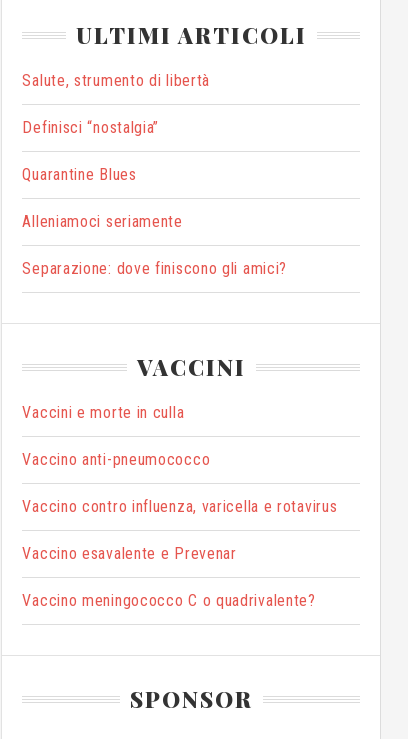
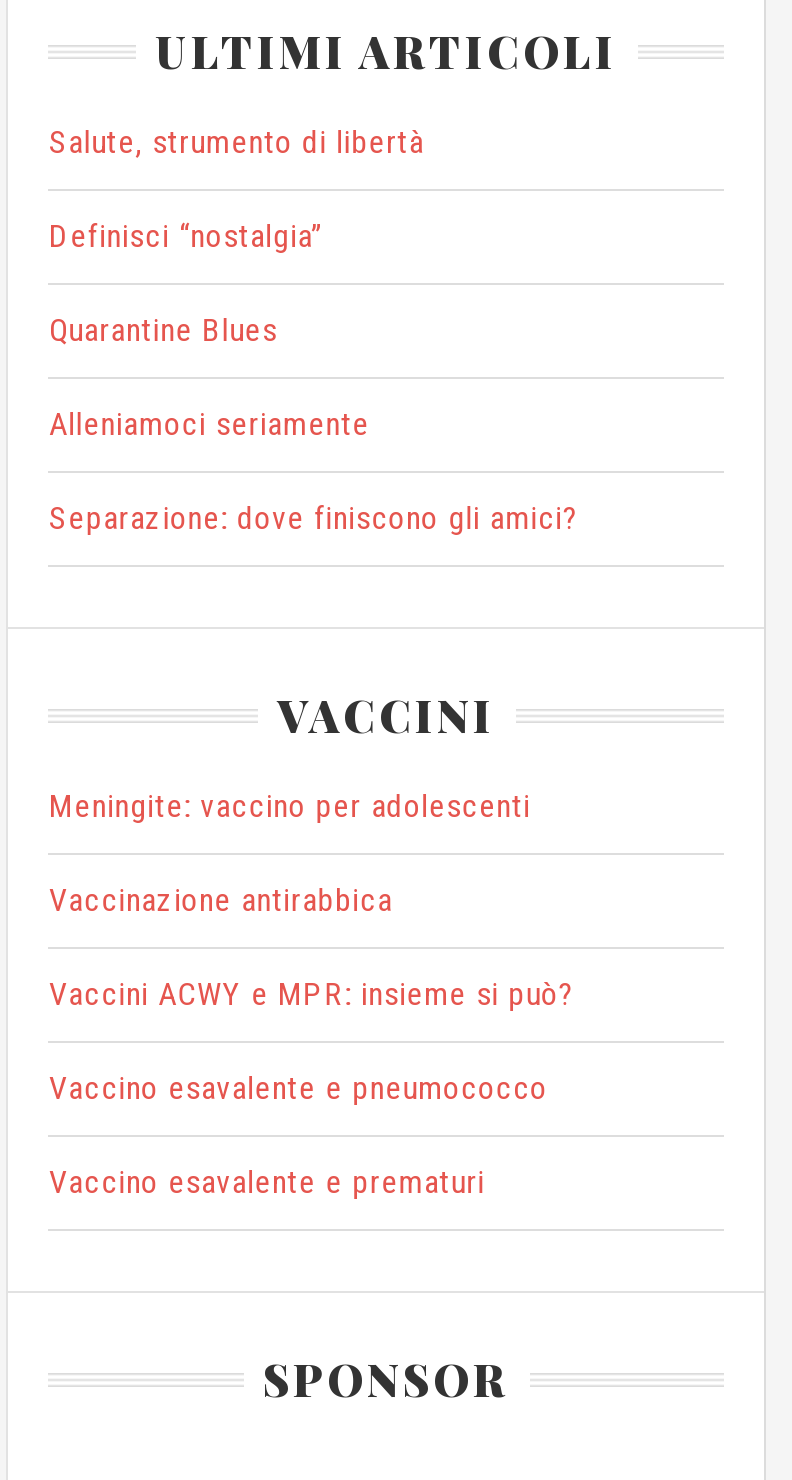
[22,403,184,422] Vaccini e morte in culla -> [49,787,531,825] Meningite: vaccino per adolescenti
[22,450,210,469] Vaccino anti-pneumococco -> [49,881,393,919] Vaccinazione antirabbica
[22,497,337,516] Vaccino contro influenza, varicella e rotavirus -> [49,975,574,1013] Vaccini ACWY e MPR: insieme si può?
[22,544,237,563] Vaccino esavalente e Prevenar -> [49,1069,548,1107] Vaccino esavalente e pneumococco
[22,591,316,610] Vaccino meningococco C o quadrivalente? -> [49,1163,485,1201] Vaccino esavalente e prematuri

